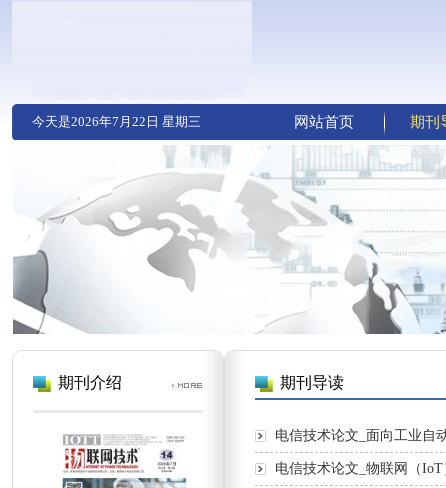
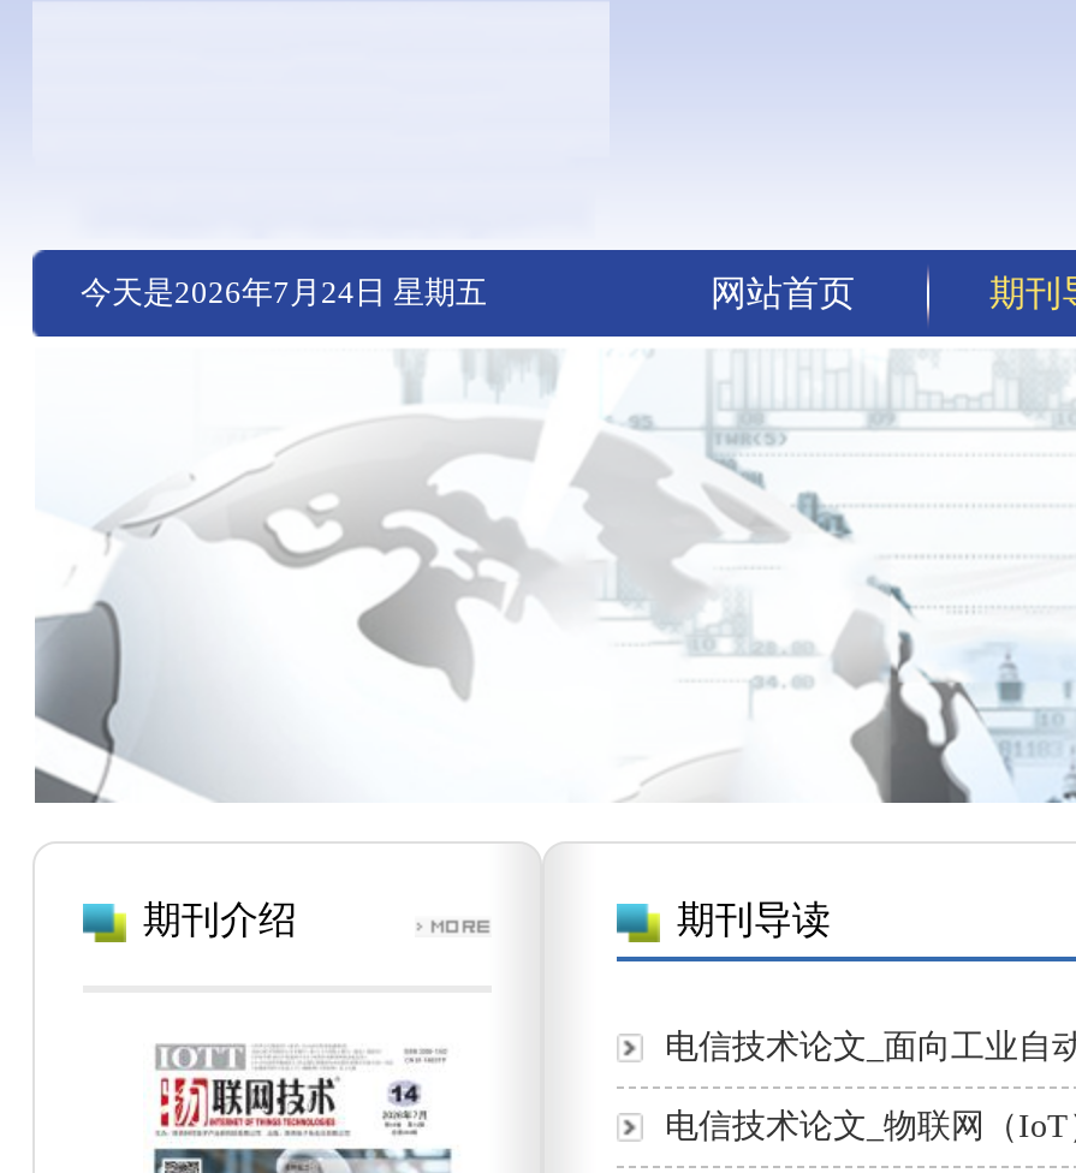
[32,114,201,129] 今天是2026年7月22日 星期三 -> [81,274,487,310] 今天是2026年7月24日 星期五

